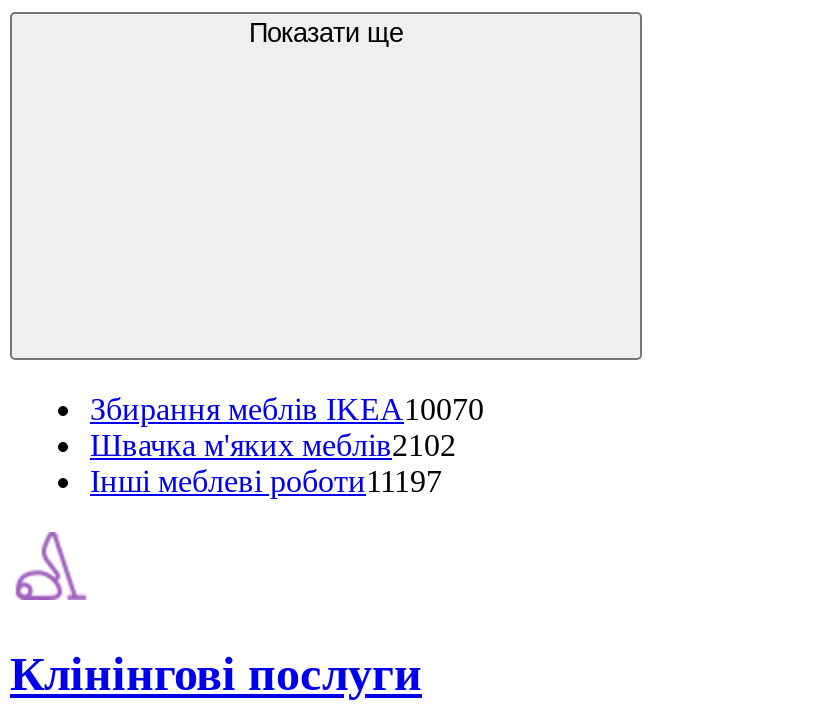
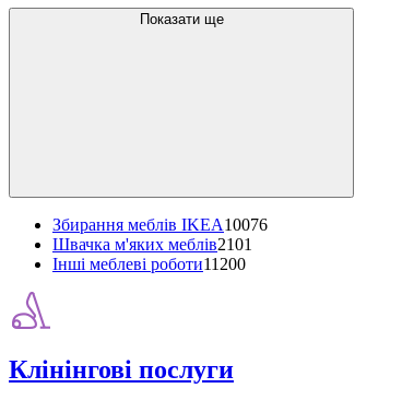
[90,392,484,426] Збирання меблів IKEA 10070 -> [52,215,268,234] Збирання меблів IKEA 10076
[90,428,456,462] Швачка м'яких меблів2102 -> [52,235,252,253] Швачка м'яких меблів2101
[90,464,442,498] Інші меблеві роботи11197 -> [52,255,246,273] Інші меблеві роботи11200

